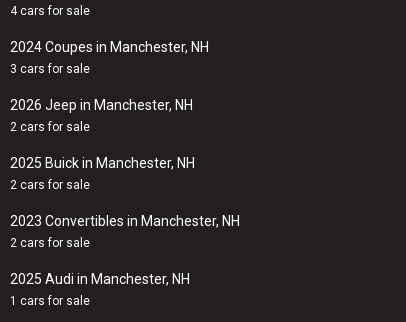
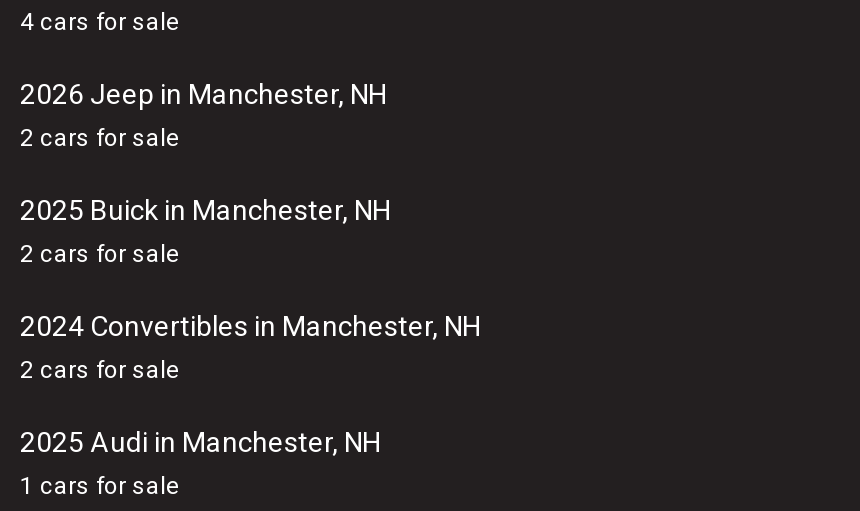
[10,39,209,76] 2024 Coupes in Manchester, NH | 3 cars for sale -> none
[10,213,240,229] 2023 Convertibles in Manchester, NH -> [20,310,480,342] 2024 Convertibles in Manchester, NH

